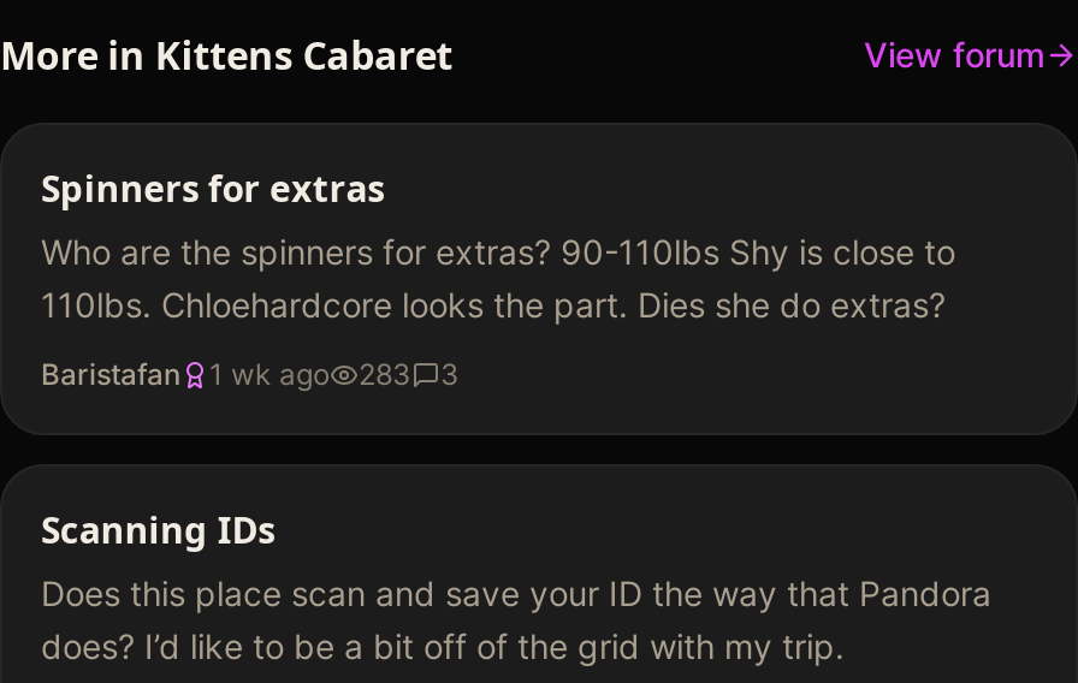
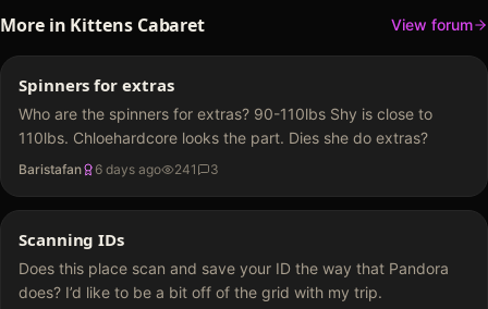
[209,356,330,392] 1 wk ago -> [95,161,161,178] 6 days ago
[359,356,411,392] 283 -> [174,161,197,178] 241

